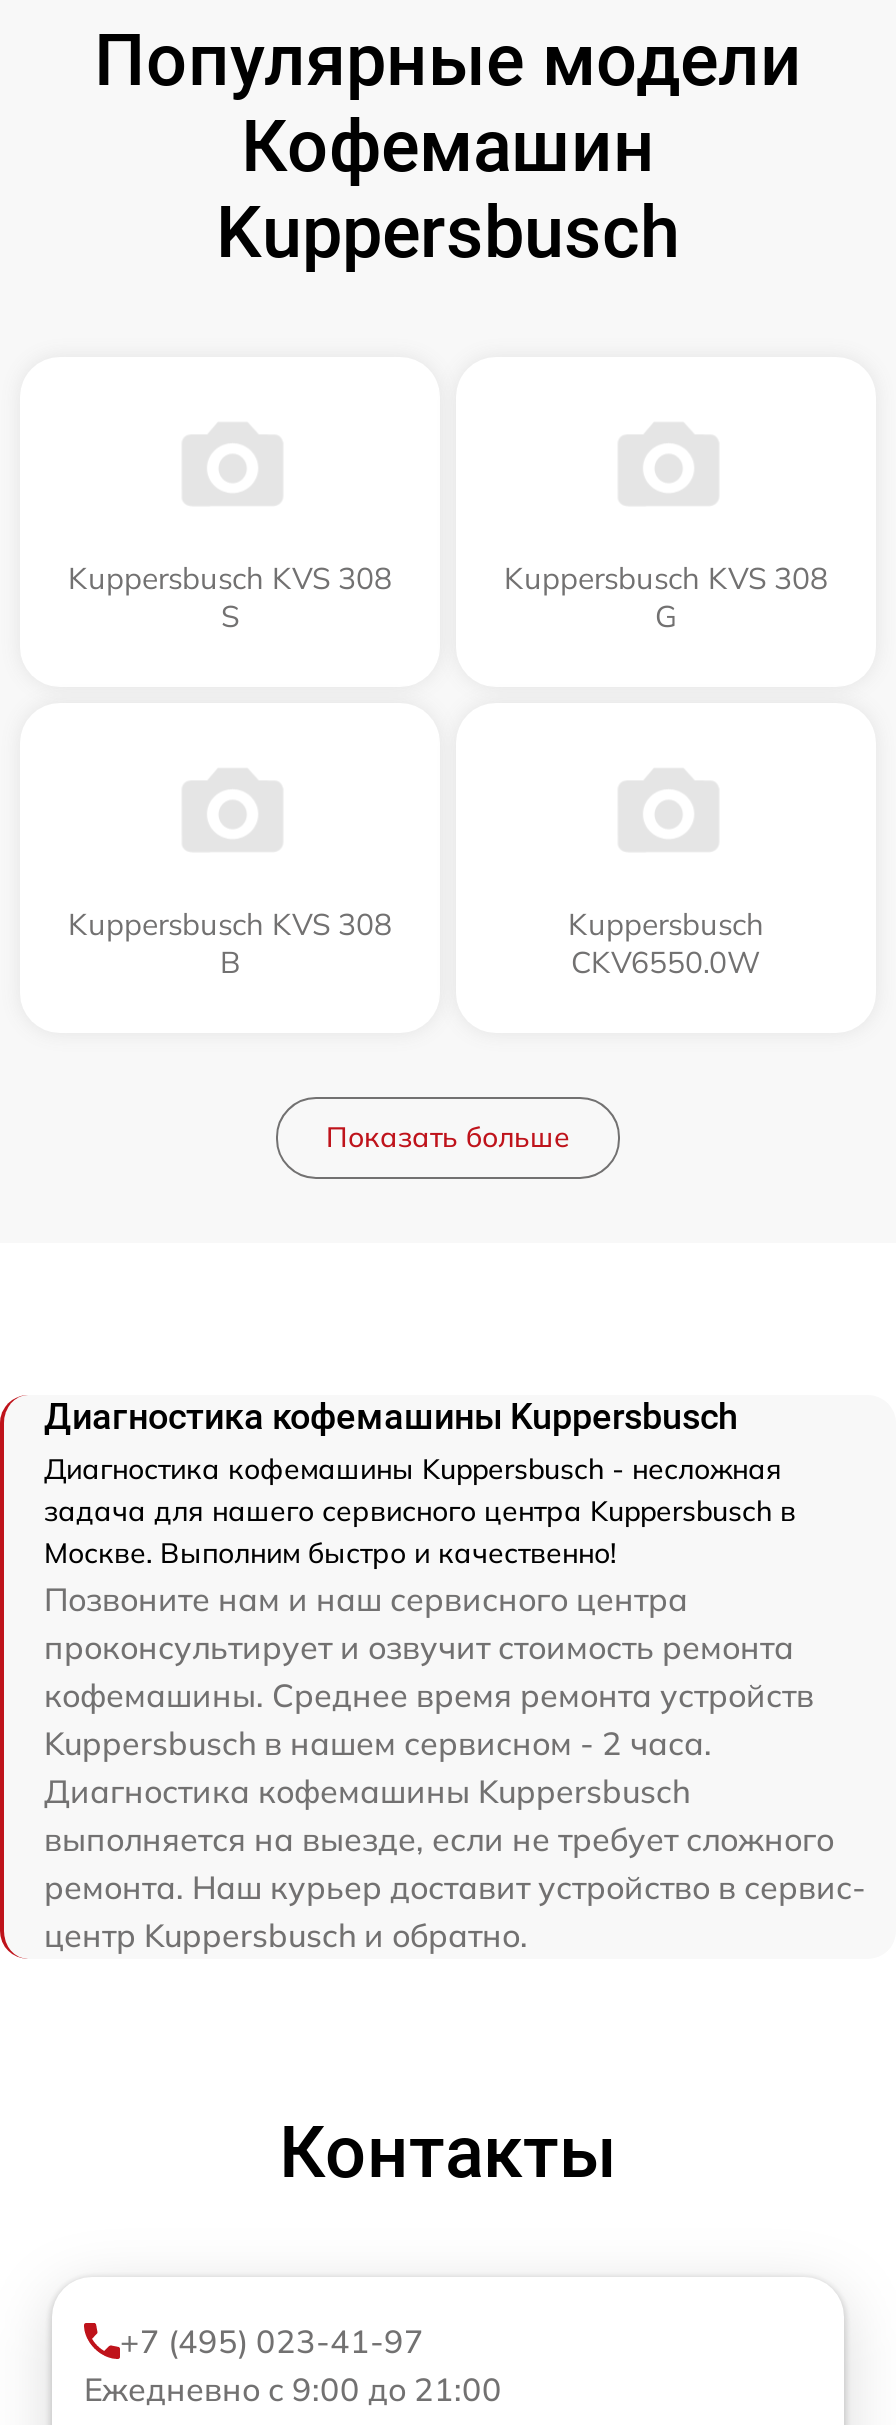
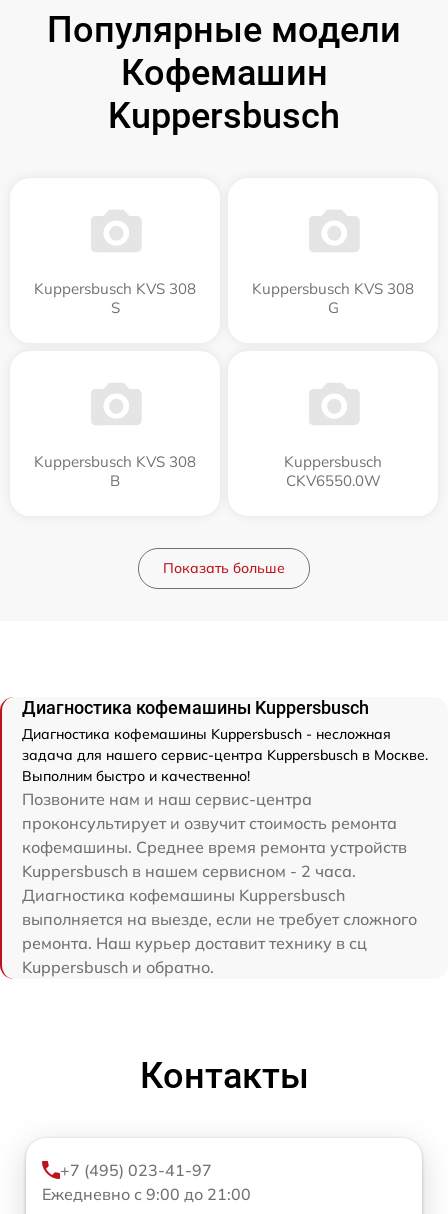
[44,1493,796,1619] задача для нашего сервисного центра Kuppersbusch в | Москве. Выполним быстро и качественно! | Позвоните нам и наш сервисного центра -> [22,746,428,809] задача для нашего сервис-центра Kuppersbusch в Москве. | Выполним быстро и качественно! | Позвоните нам и наш сервис-центра
[44,1867,866,1955] ремонта. Наш курьер доставит устройство в сервис- | центр Kuppersbusch и обратно. -> [22,933,367,977] ремонта. Наш курьер доставит технику в сц | Kuppersbusch и обратно.

